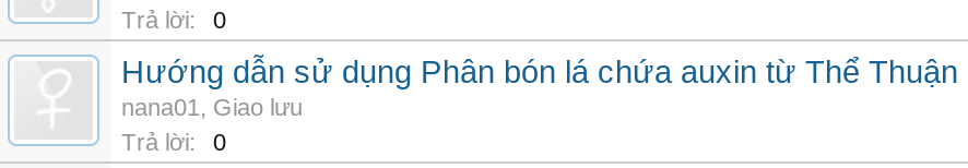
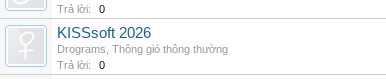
[121,55,958,120] Hướng dẫn sử dụng Phân bón lá chứa auxin từ Thể Thuận | nana01, Giao lưu -> [57,25,228,55] KISSsoft 2026 | Drograms, Thông gió thông thường

